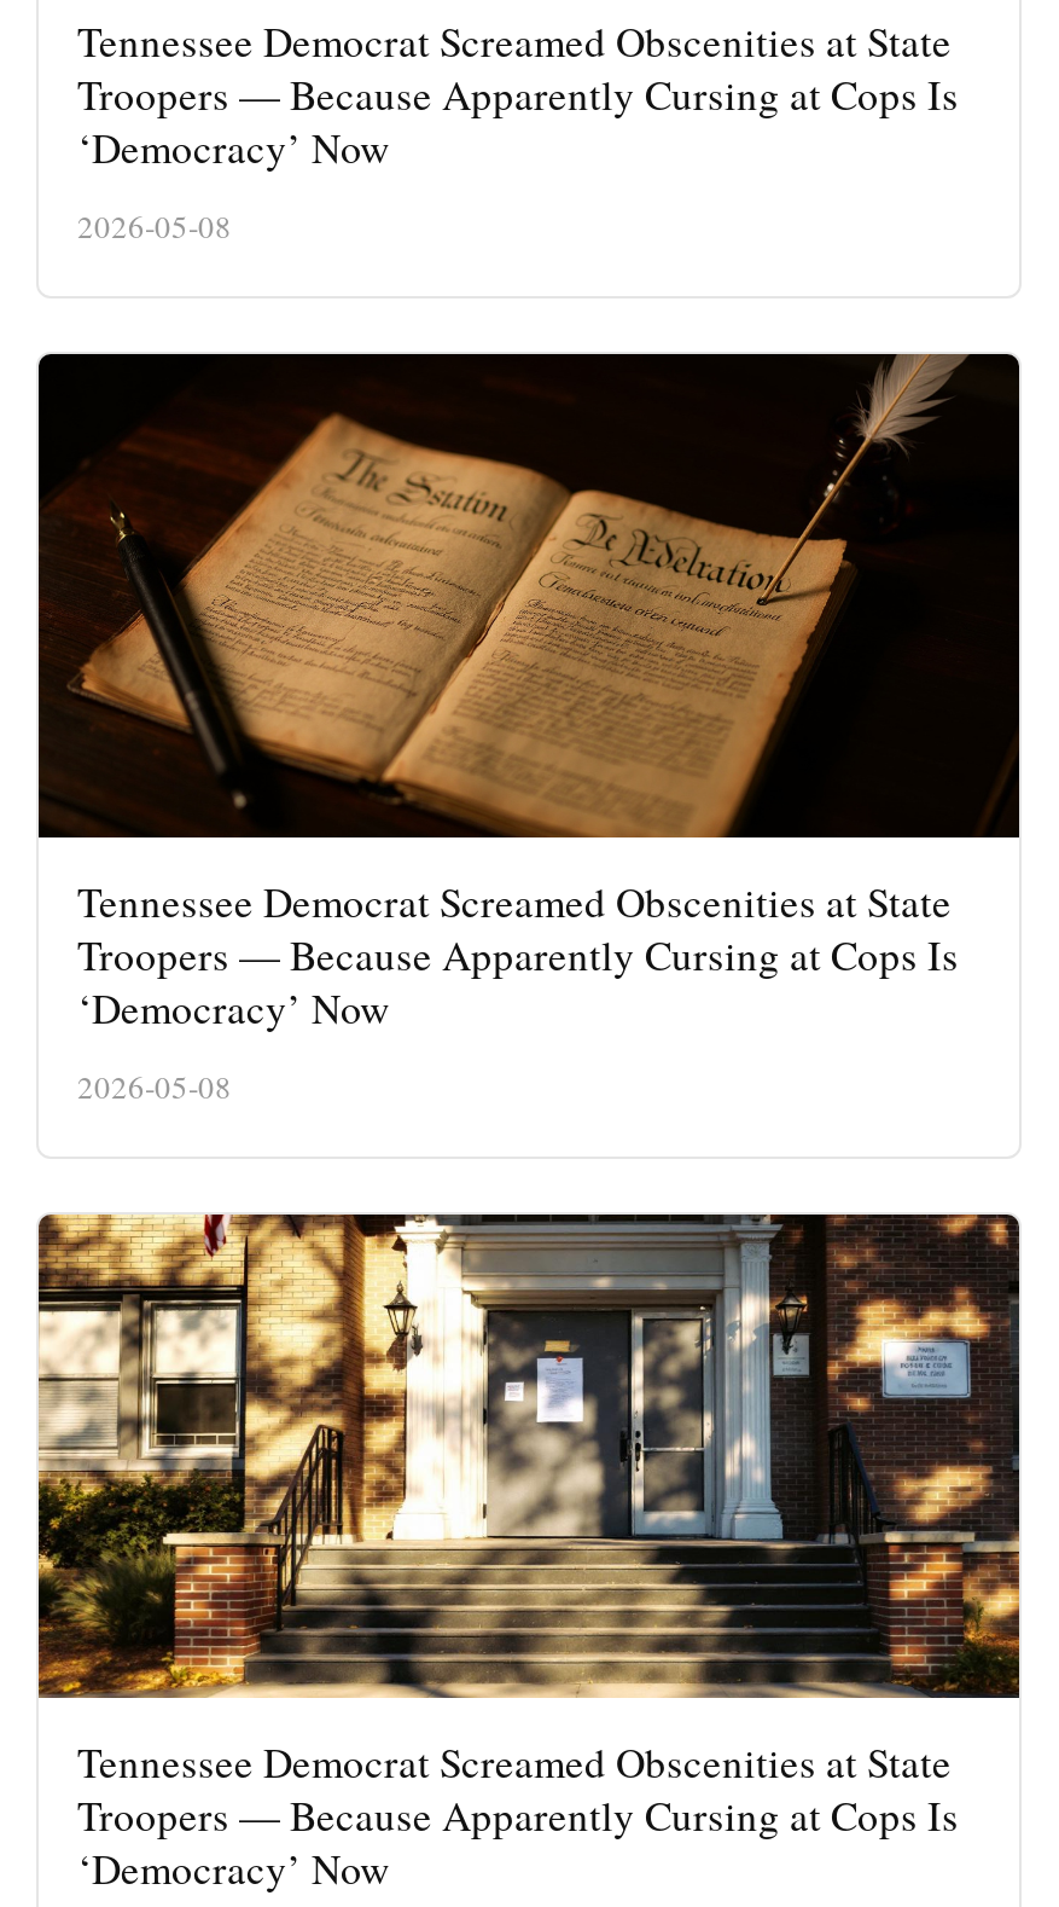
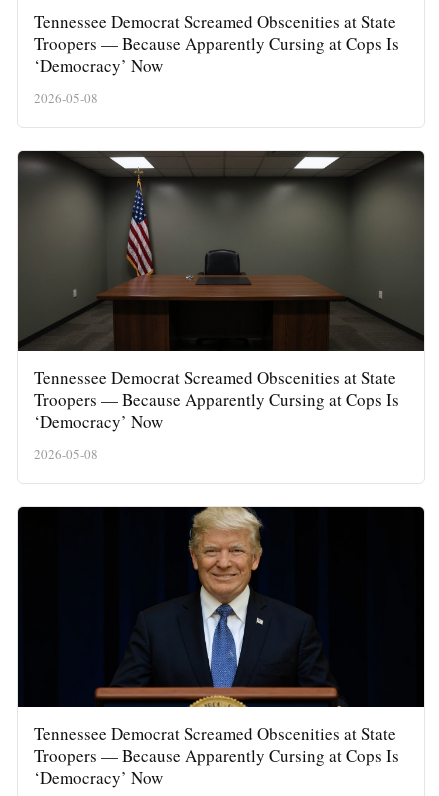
[39,354,1017,840] [image] -> [18,151,424,352] [image]
[36,1212,1022,1700] [image] -> [17,506,425,708] [image]

